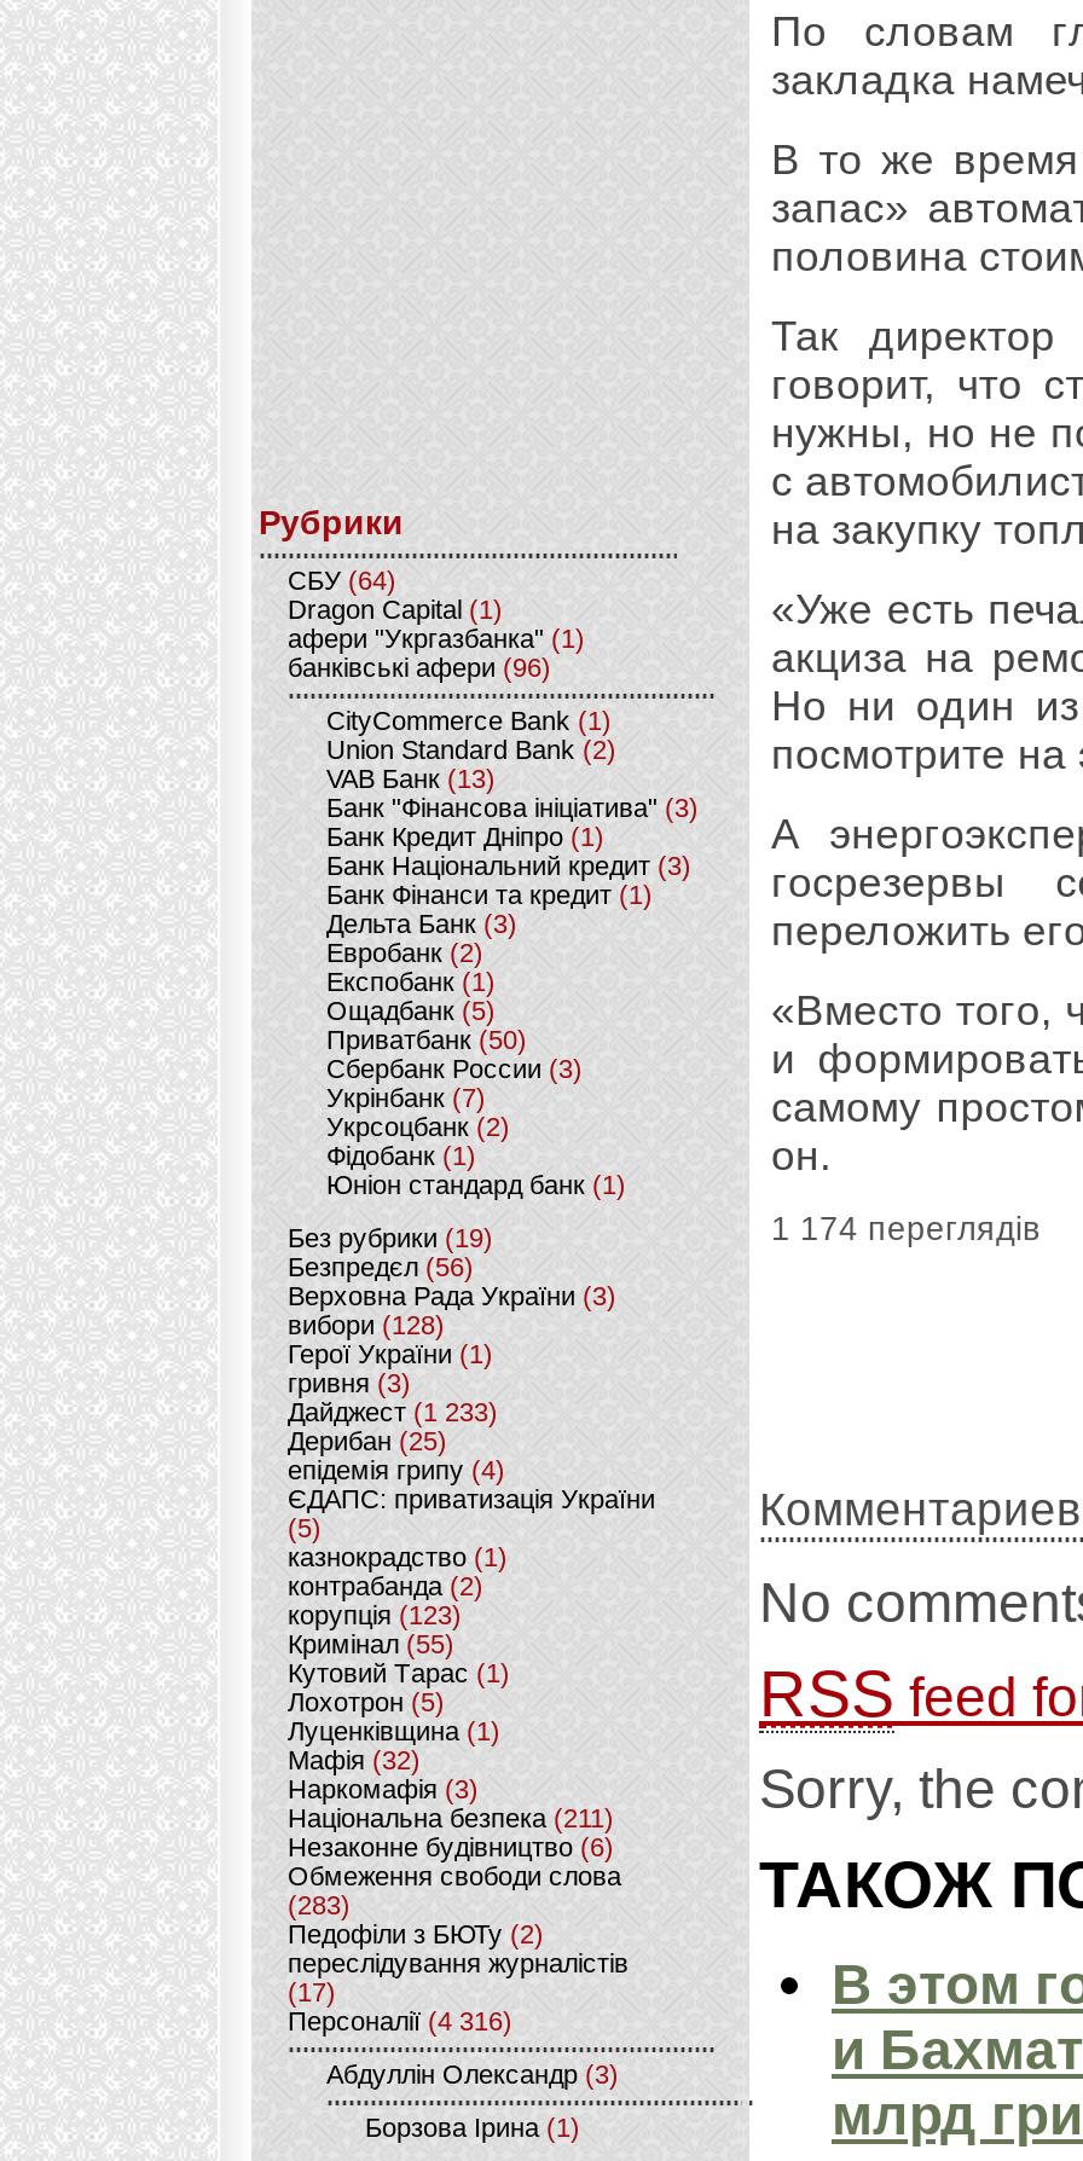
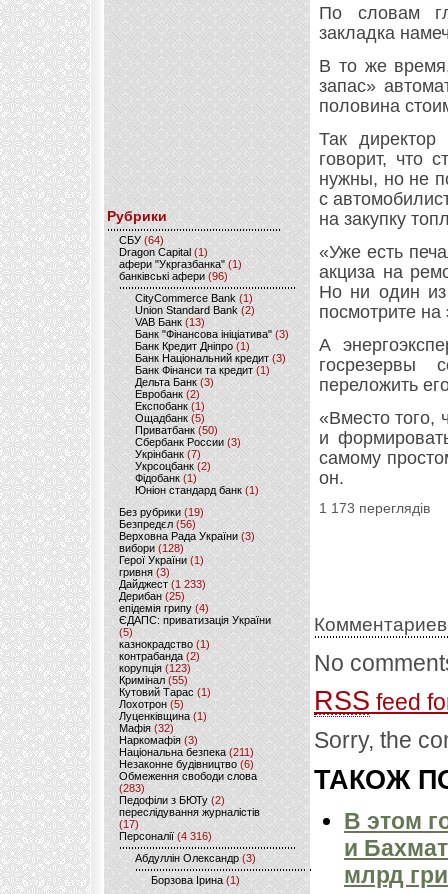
[771,1211,1039,1247] 1 174 переглядів -> [319,501,430,516] 1 173 переглядів

